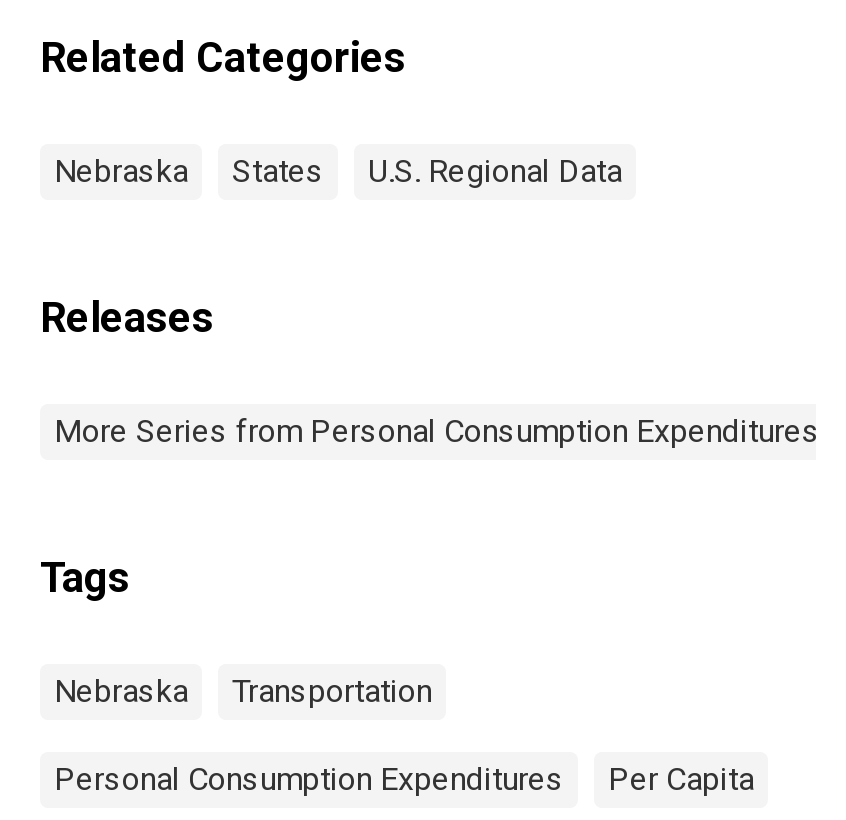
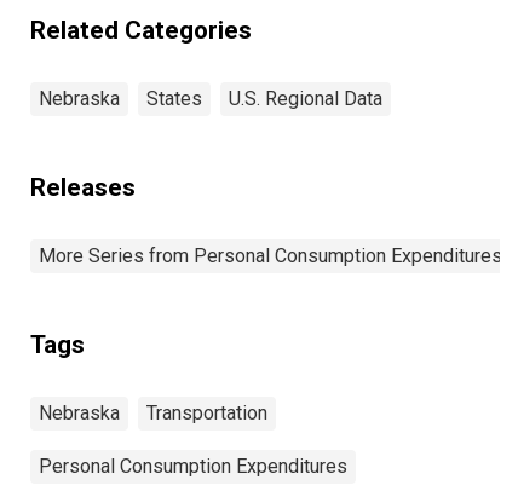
[608,760,754,798] Per Capita -> none

